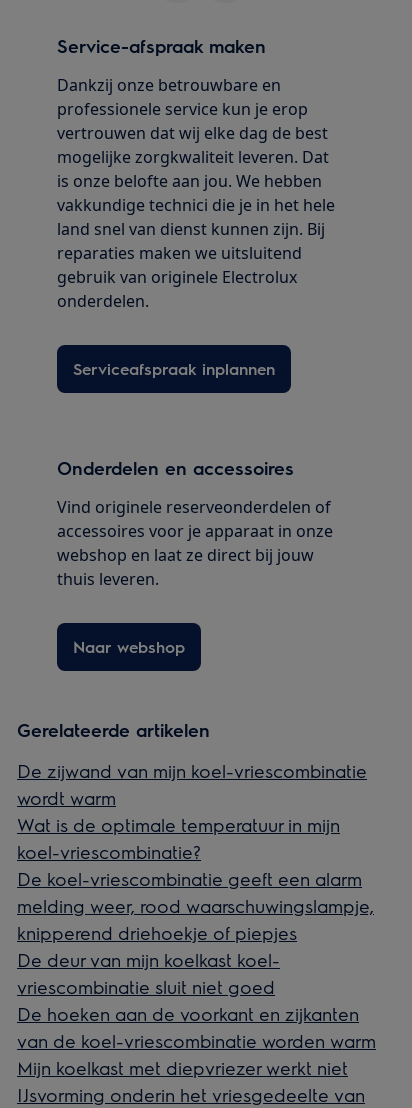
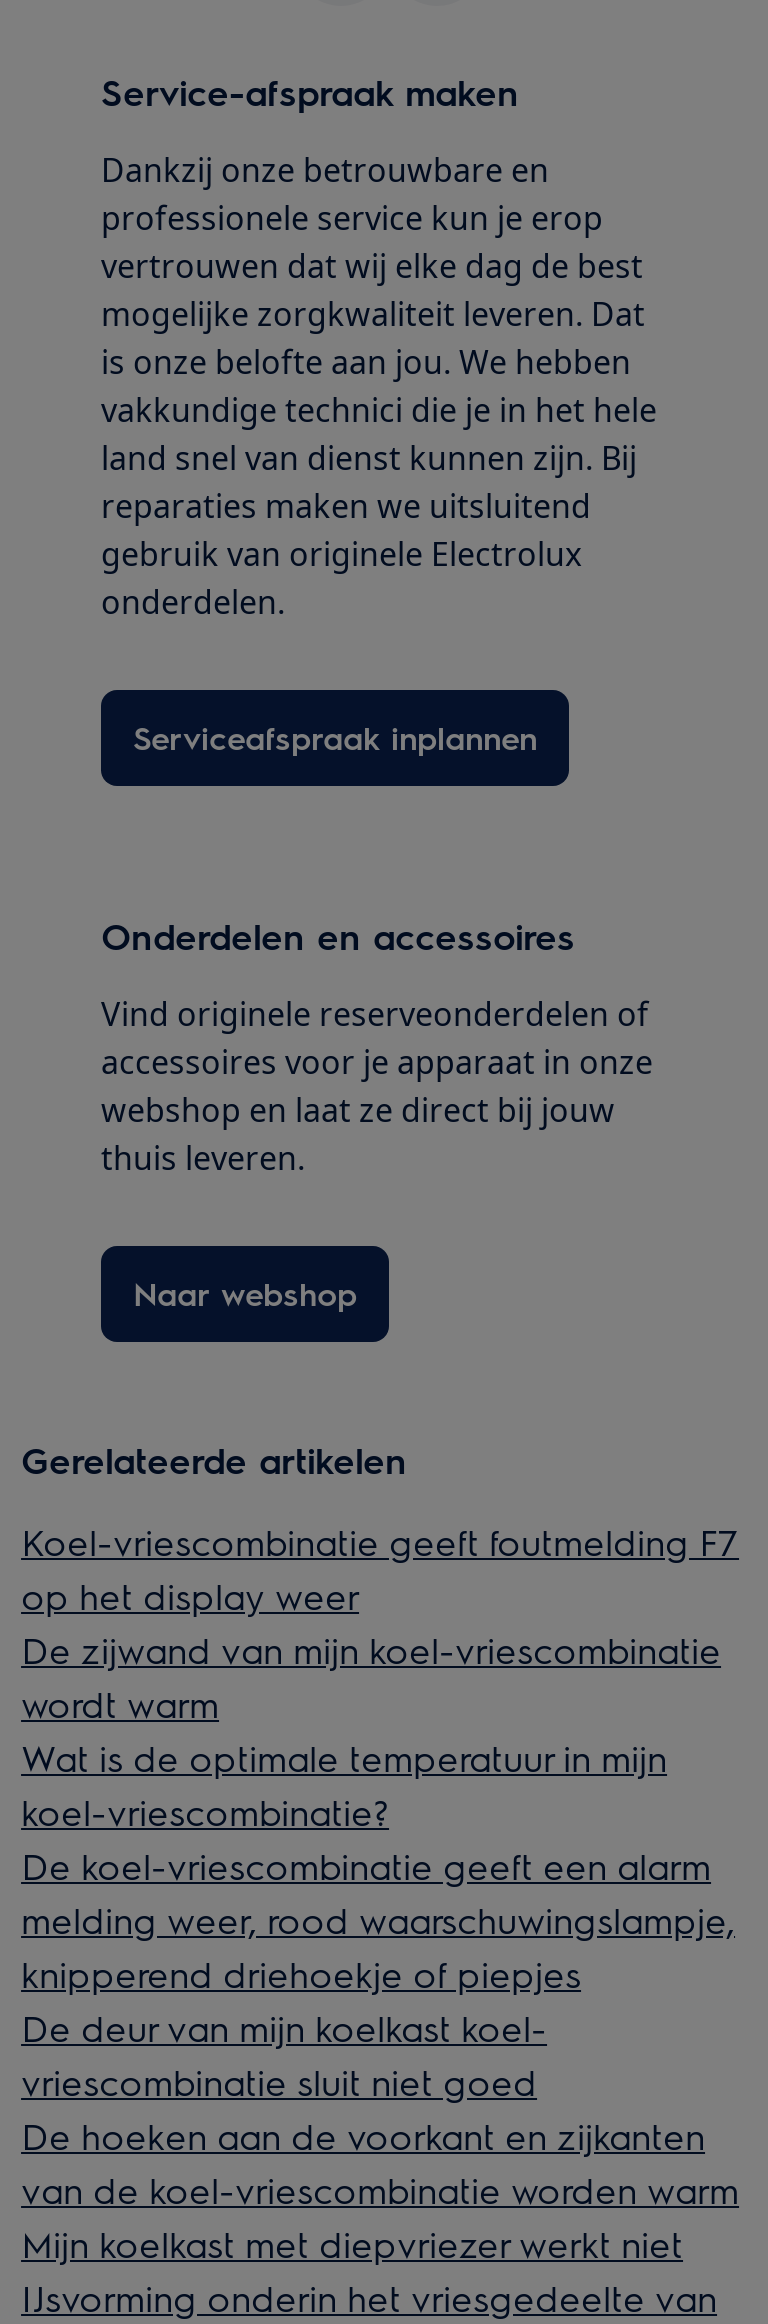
none -> [21,1518,739,1618] Koel-vriescombinatie geeft foutmelding F7 | op het display weer

